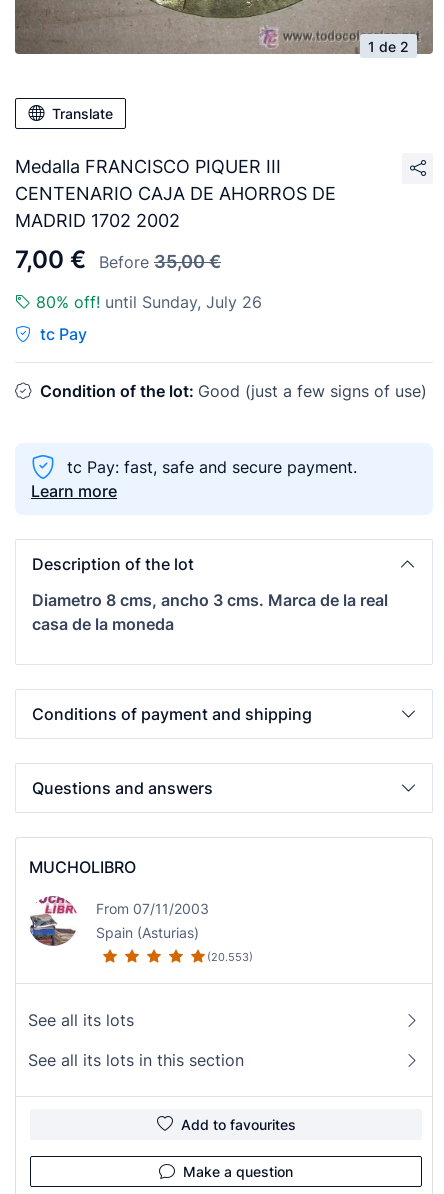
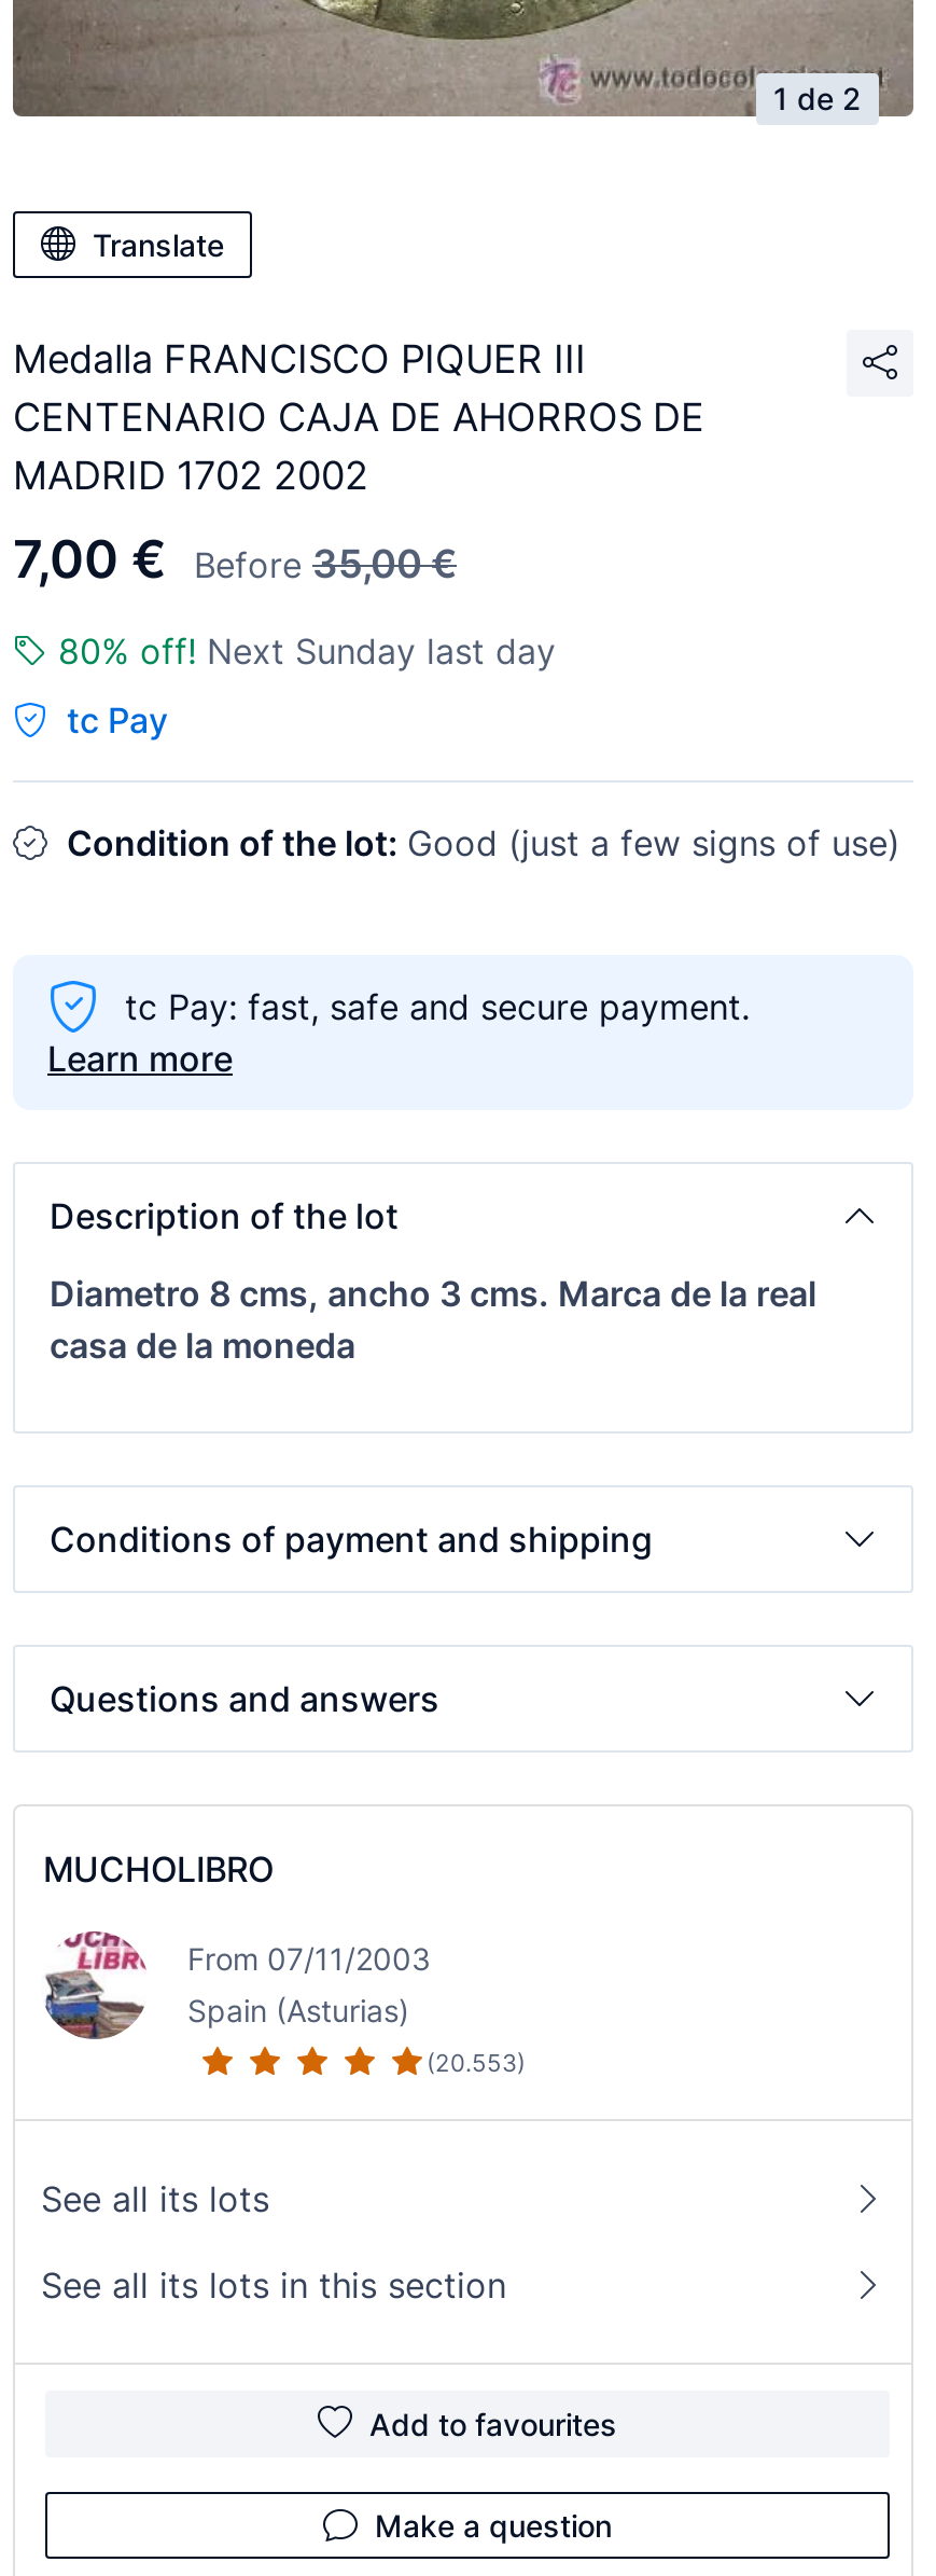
[36,292,262,312] 80% off! until Sunday, July 26 -> [58,629,556,672] 80% off! Next Sunday last day

